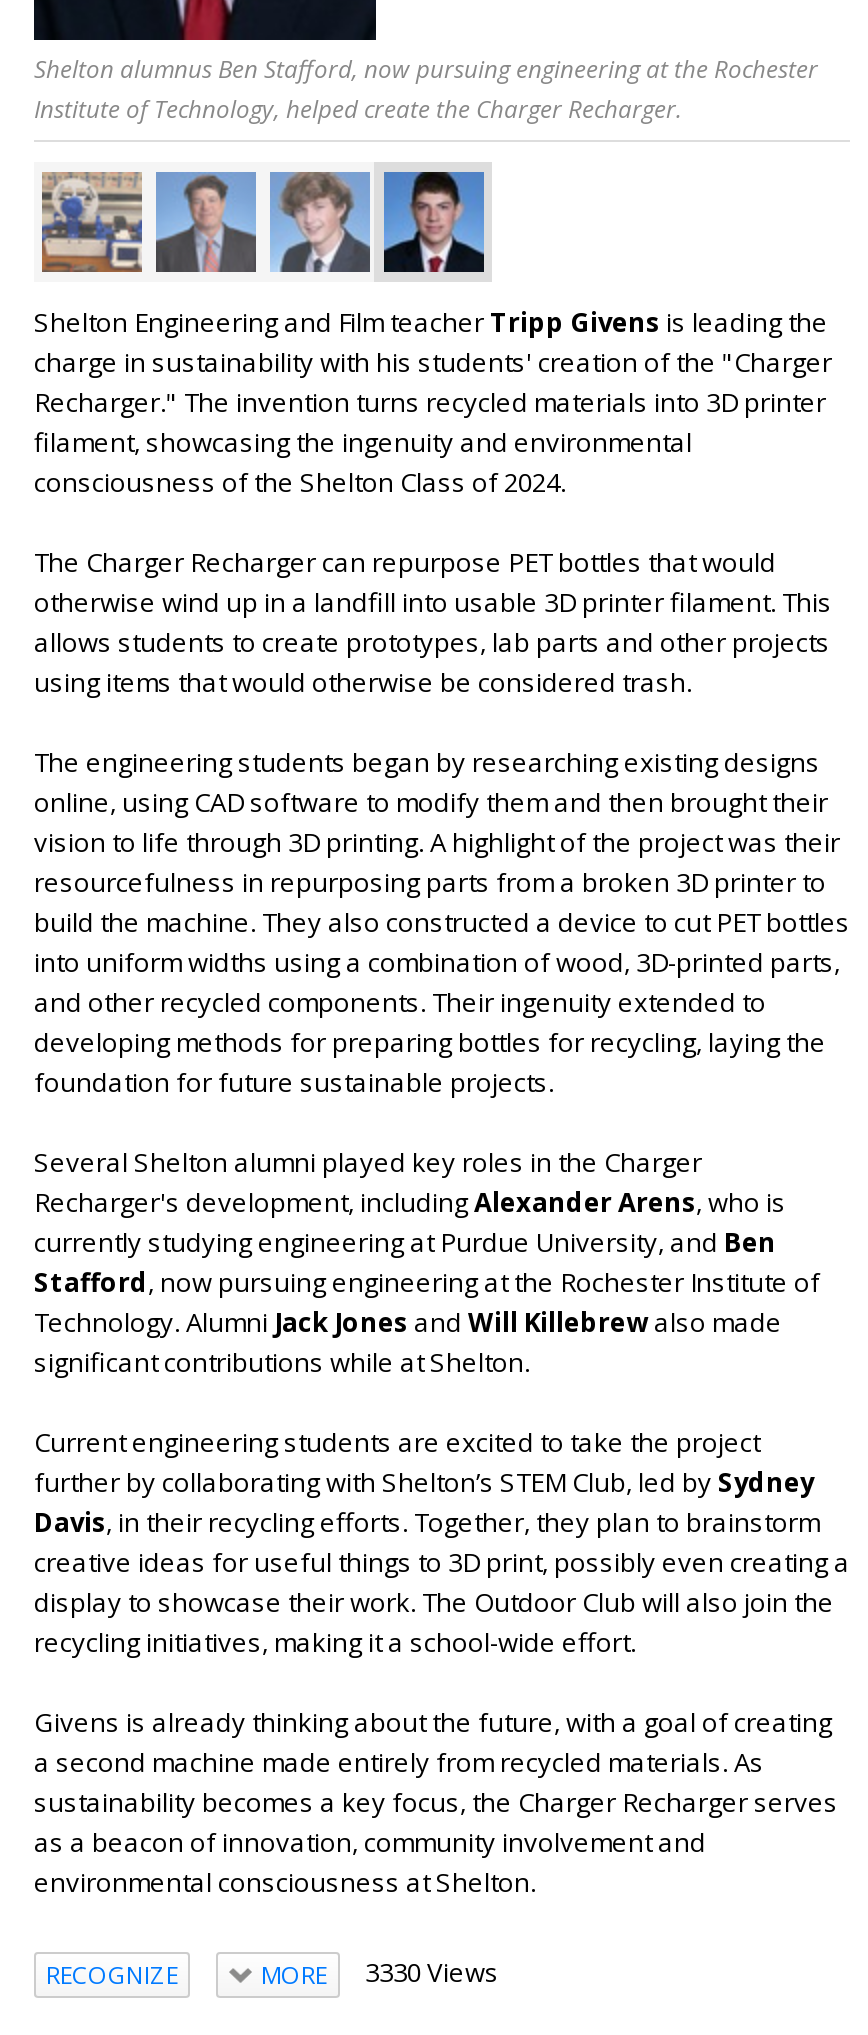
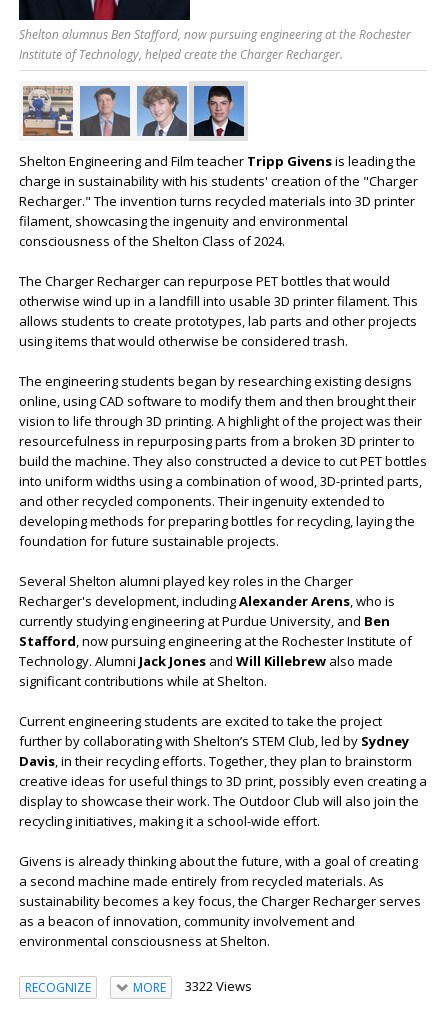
[261,1954,499,1992] MORE 3330 Views -> [132,977,251,996] MORE 3322 Views

